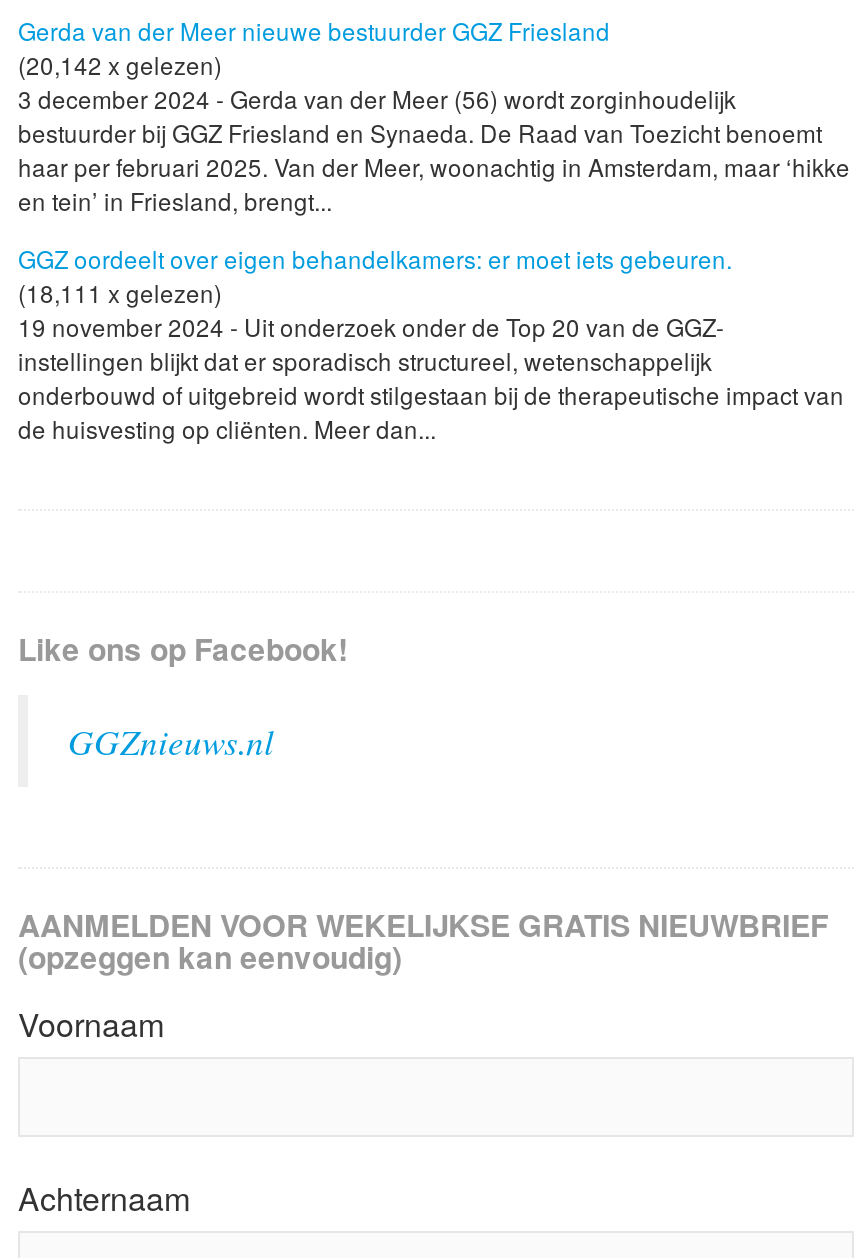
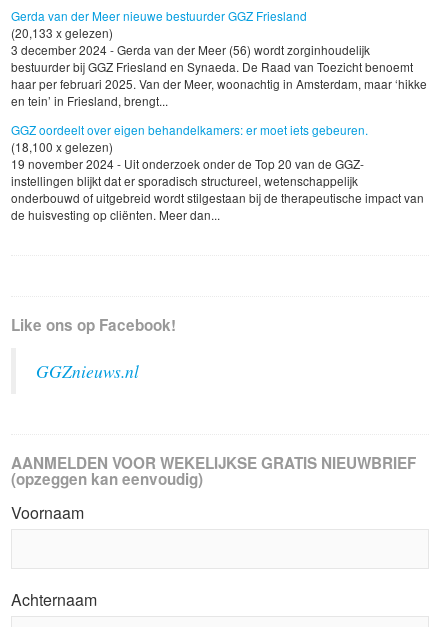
[18,47,222,81] (20,142 x gelezen) -> [11,24,113,41] (20,133 x gelezen)
[18,275,222,309] (18,111 x gelezen) -> [11,138,113,155] (18,100 x gelezen)

